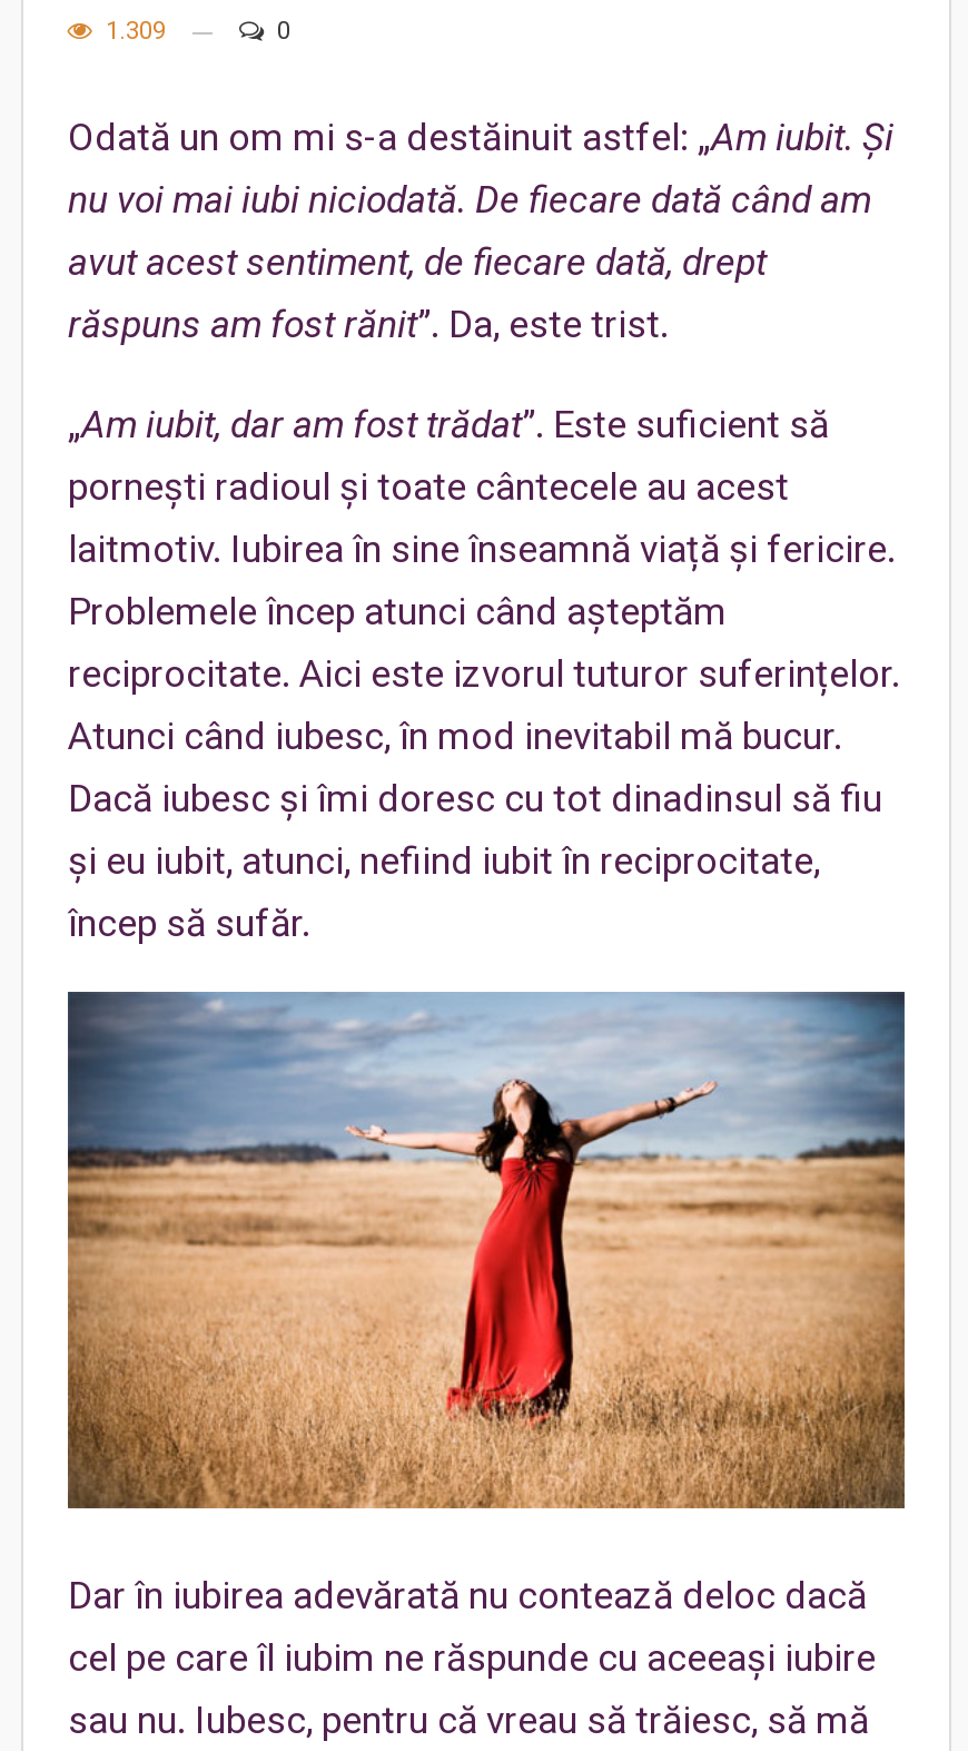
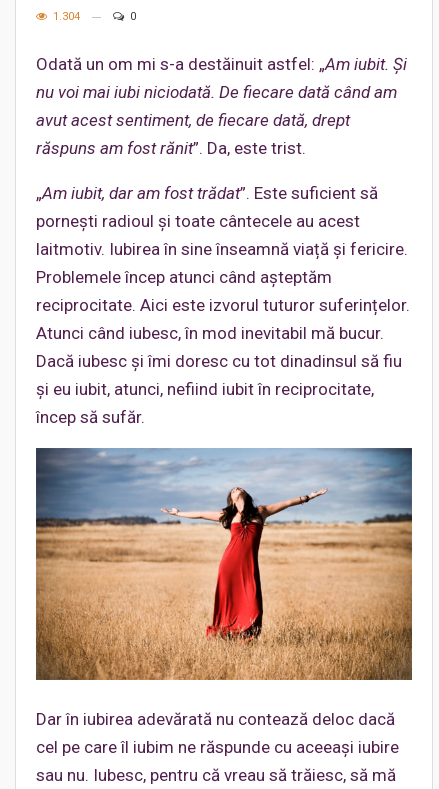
[99,17,166,46] 1.309 -> [50,10,80,23] 1.304

